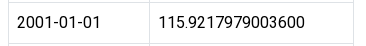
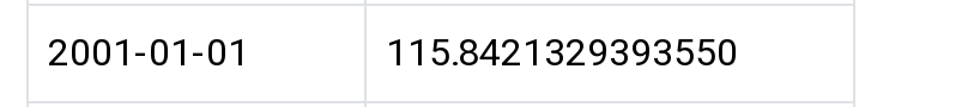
[158,13,305,32] 115.9217979003600 -> [386,30,738,75] 115.8421329393550

